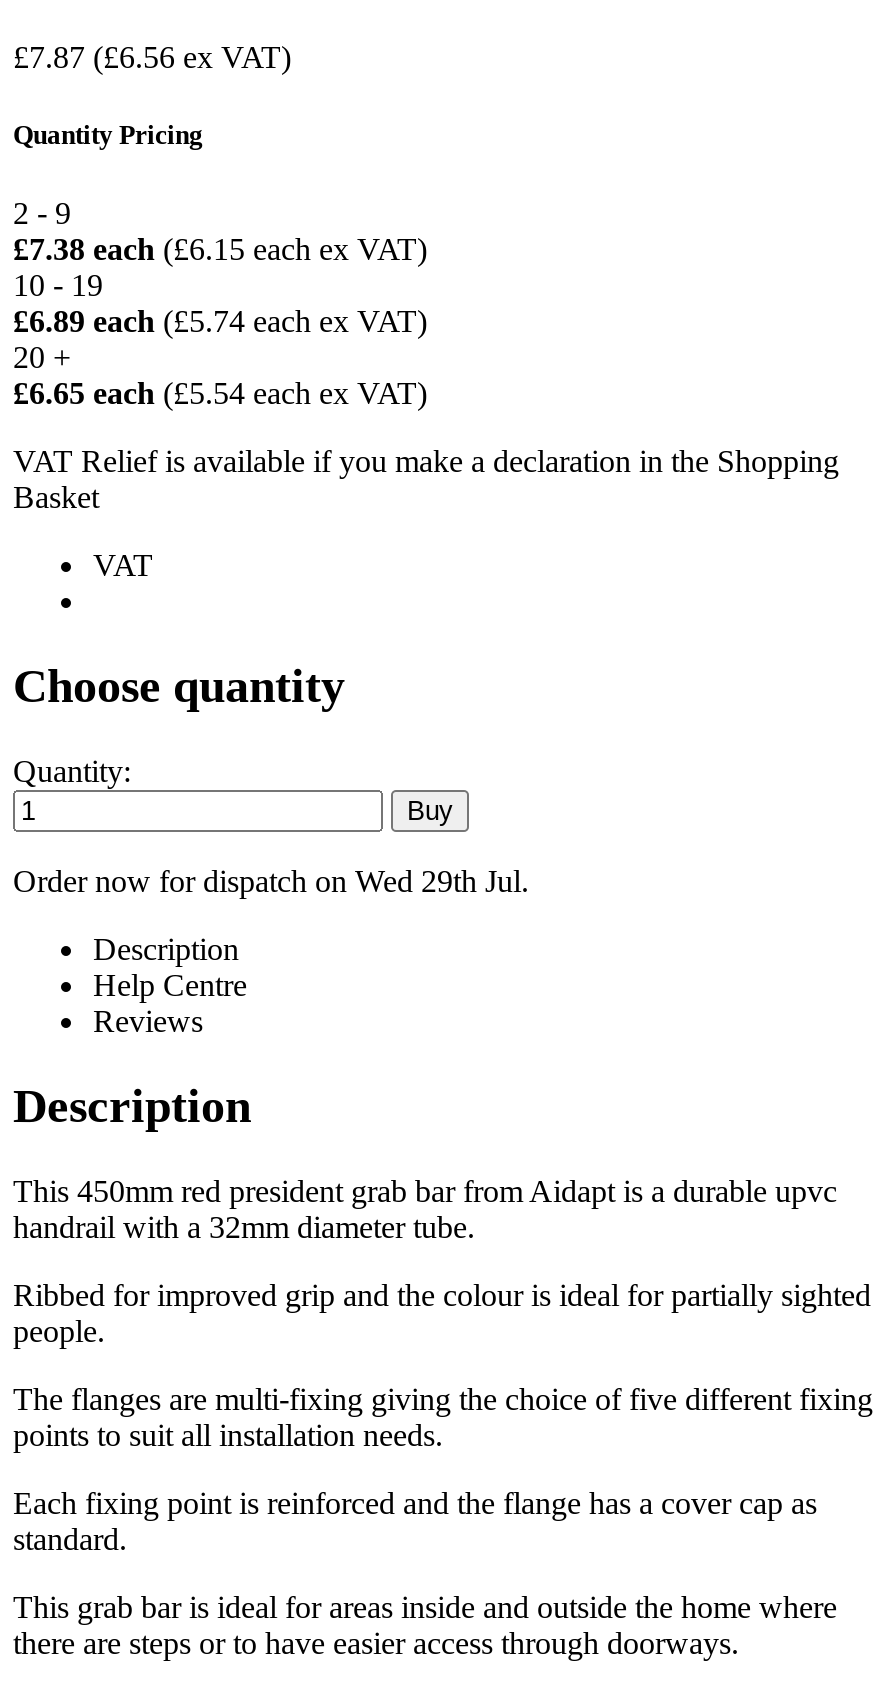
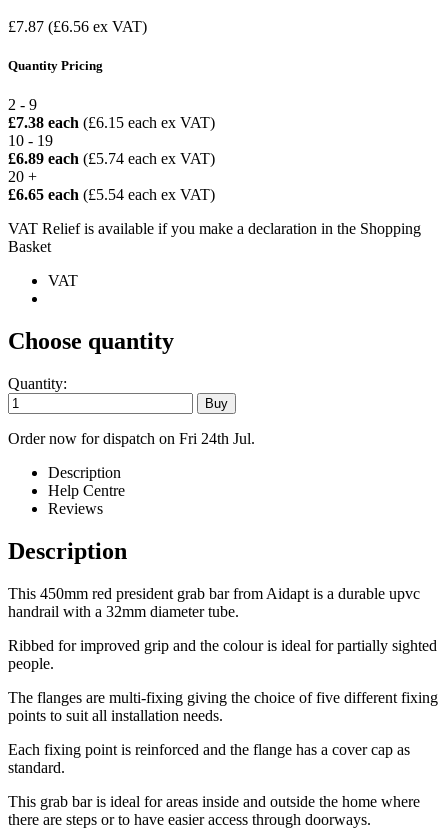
[13,864,529,898] Order now for dispatch on Wed 29th Jul. -> [8,430,255,447] Order now for dispatch on Fri 24th Jul.

